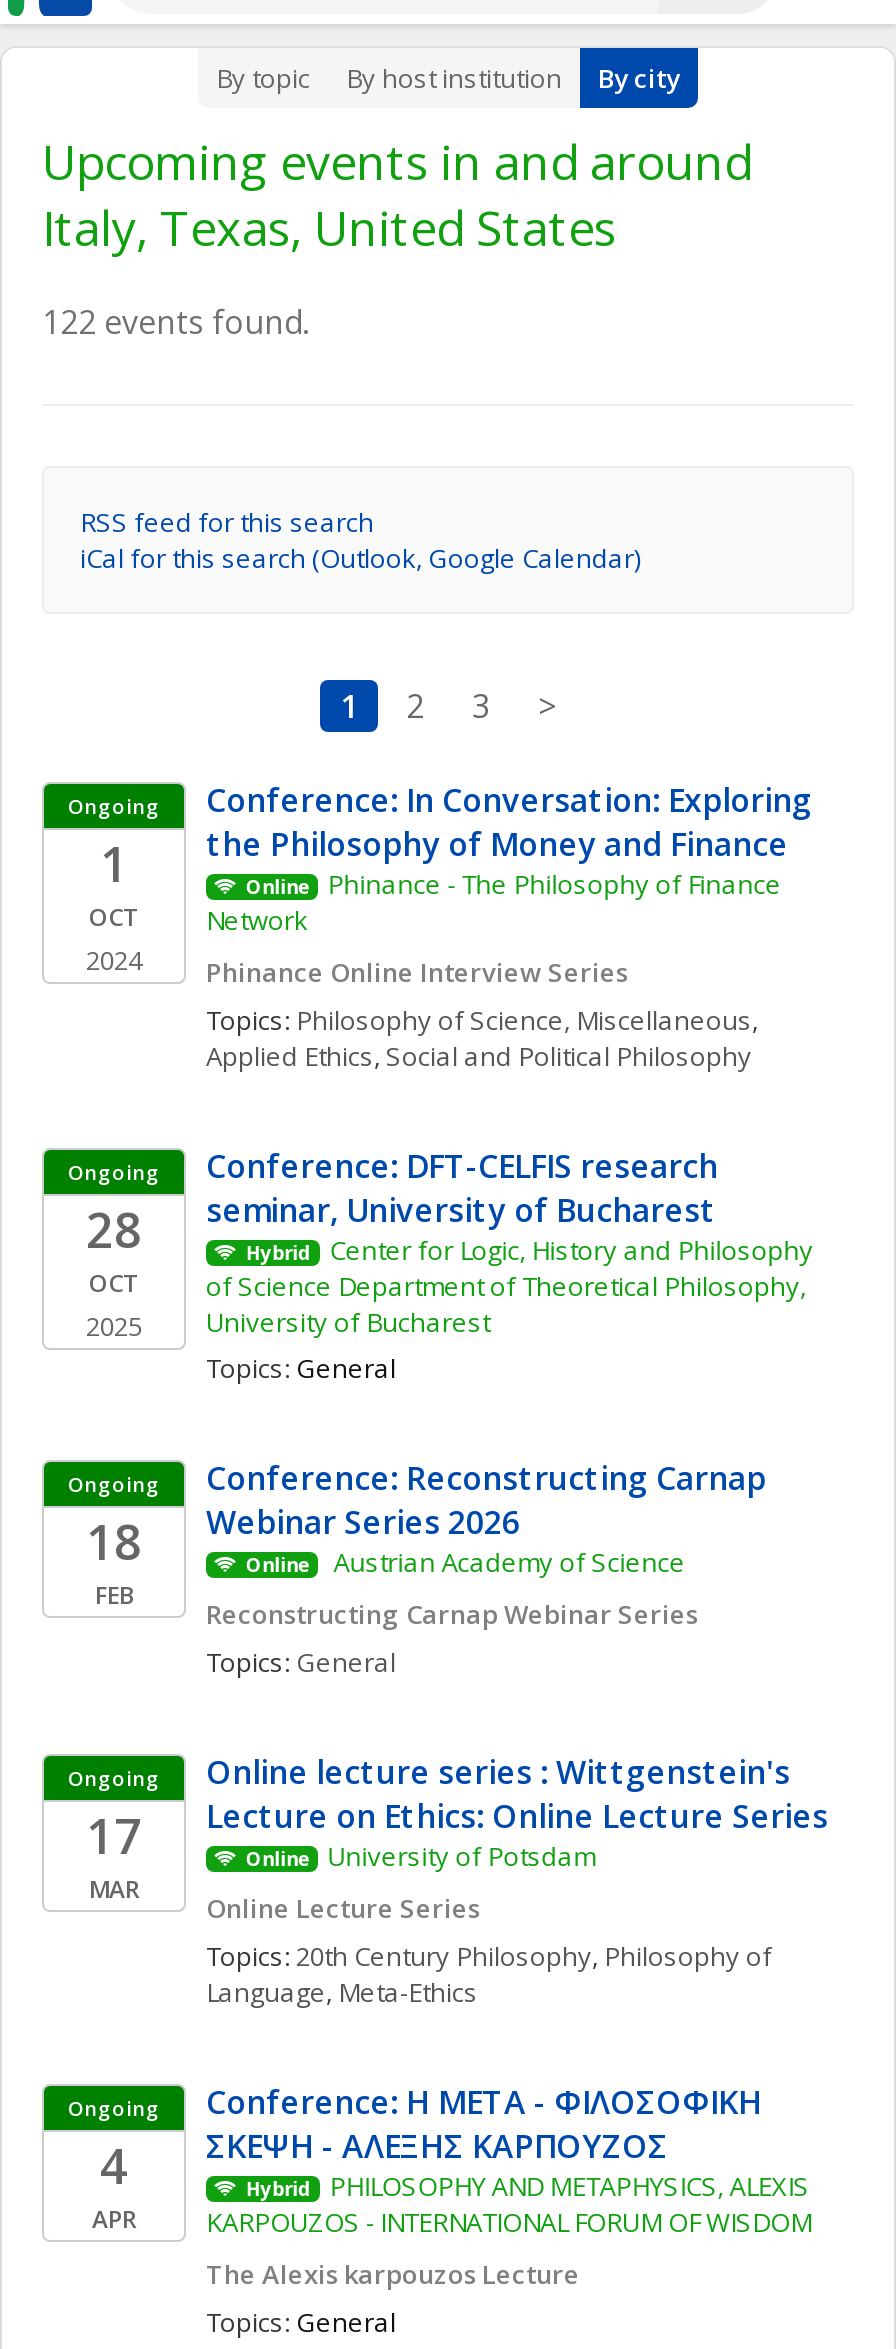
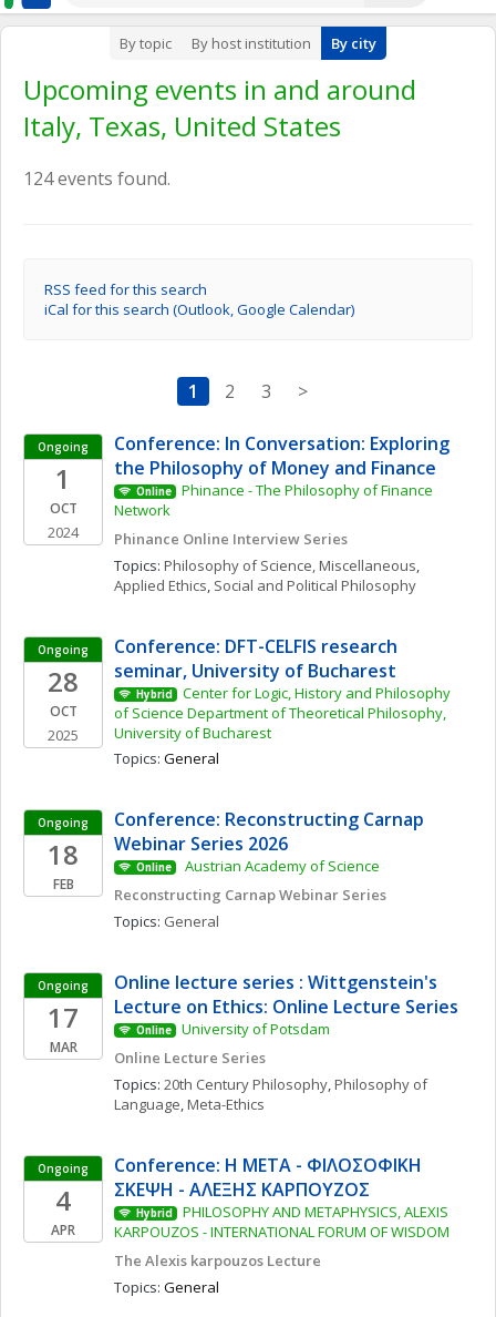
[42,300,308,344] 122 events found. -> [23,166,170,191] 124 events found.

